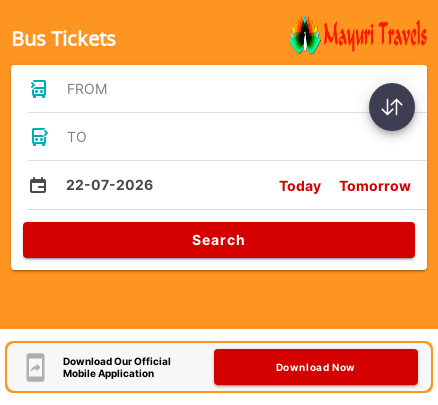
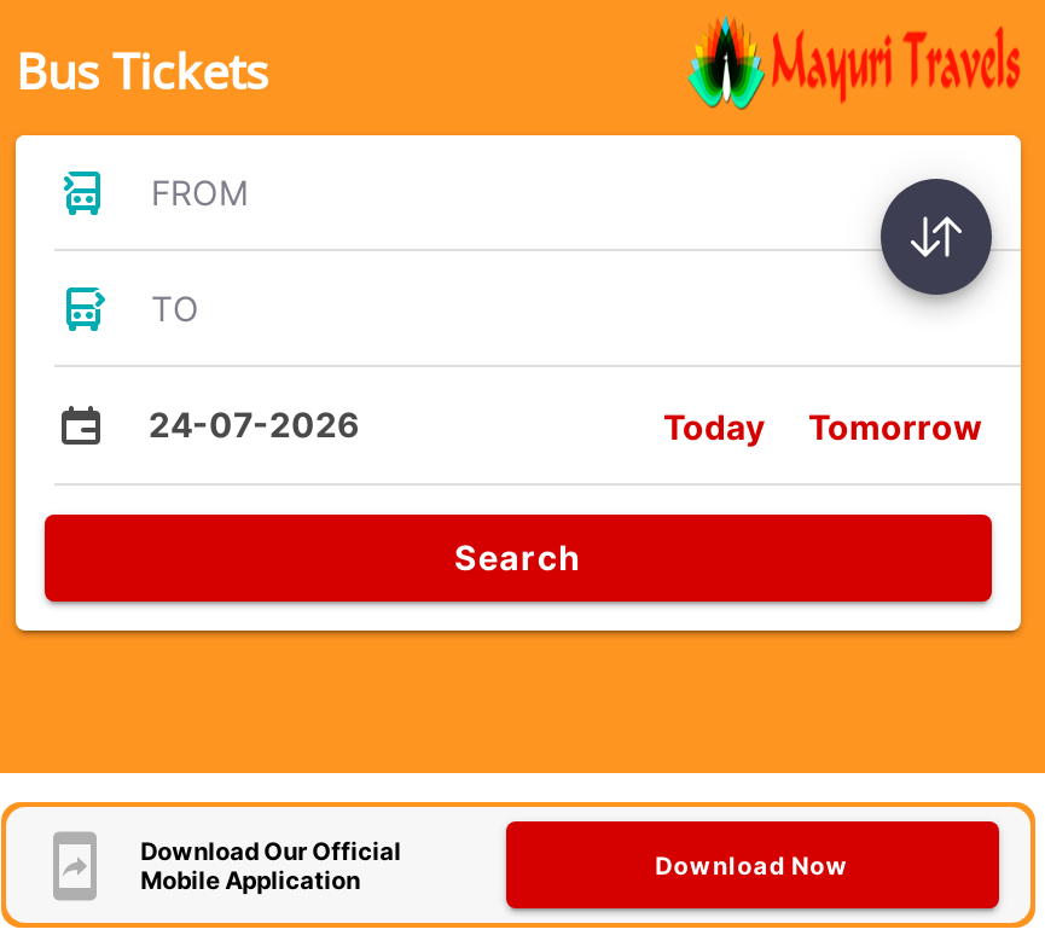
[66,176,153,193] 22-07-2026 -> [149,403,359,445] 24-07-2026

